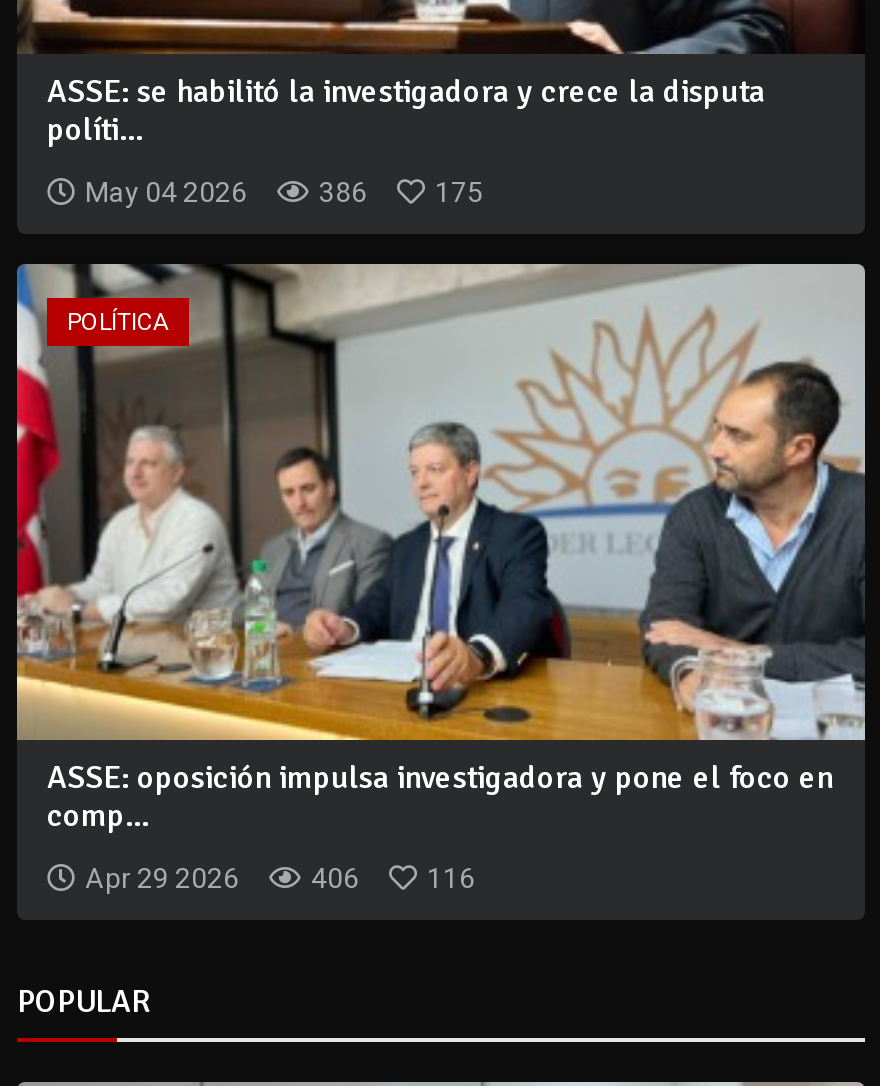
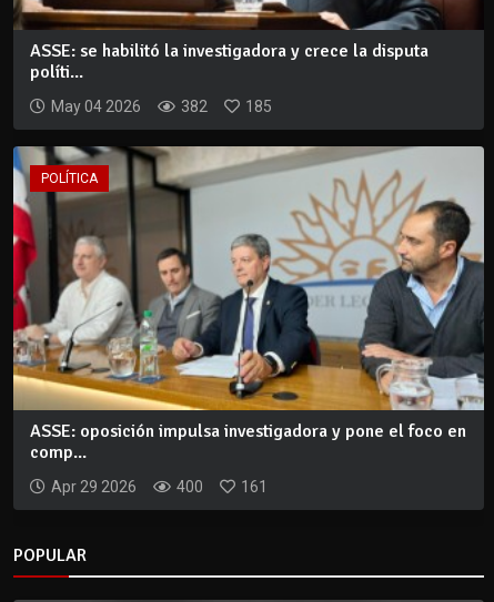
[319,175,367,207] 386 -> [181,97,208,115] 382
[435,175,483,207] 175 -> [245,97,272,115] 185
[311,862,359,894] 406 -> [177,478,203,496] 400
[427,862,475,894] 116 -> [241,478,268,496] 161

